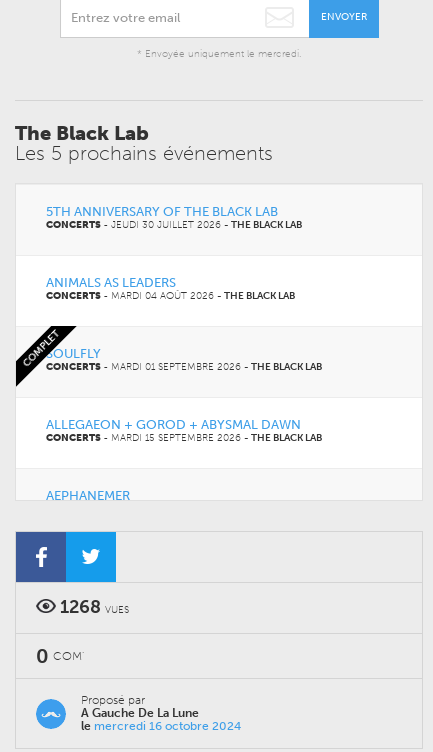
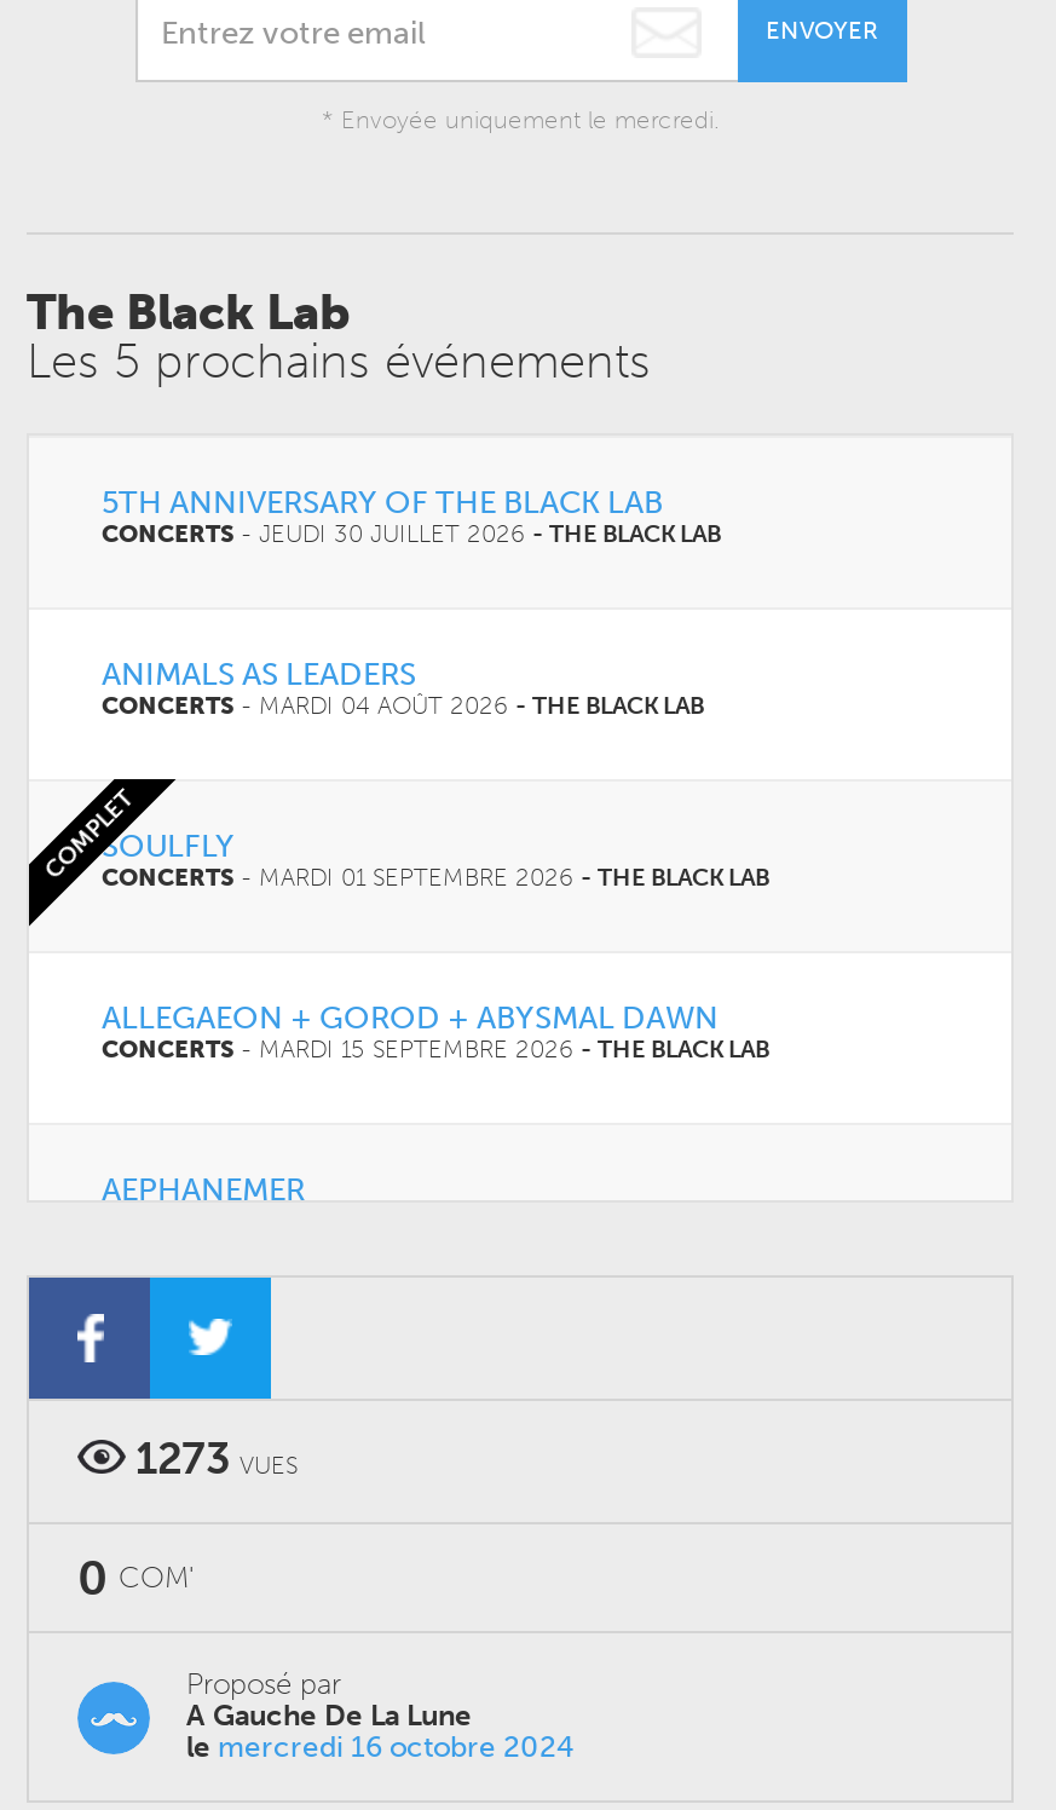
[60,596,129,618] 1268 VUES -> [135,1433,298,1486] 1273 VUES

